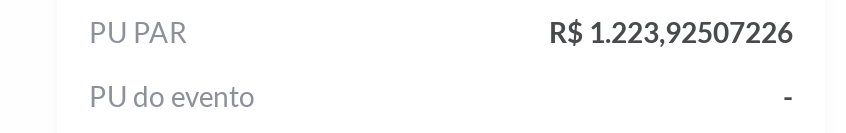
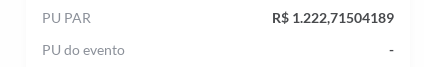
[549,15,793,49] R$ 1.223,92507226 -> [272,9,394,26] R$ 1.222,71504189

